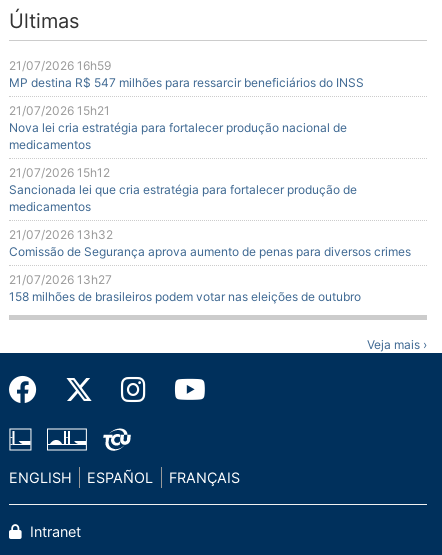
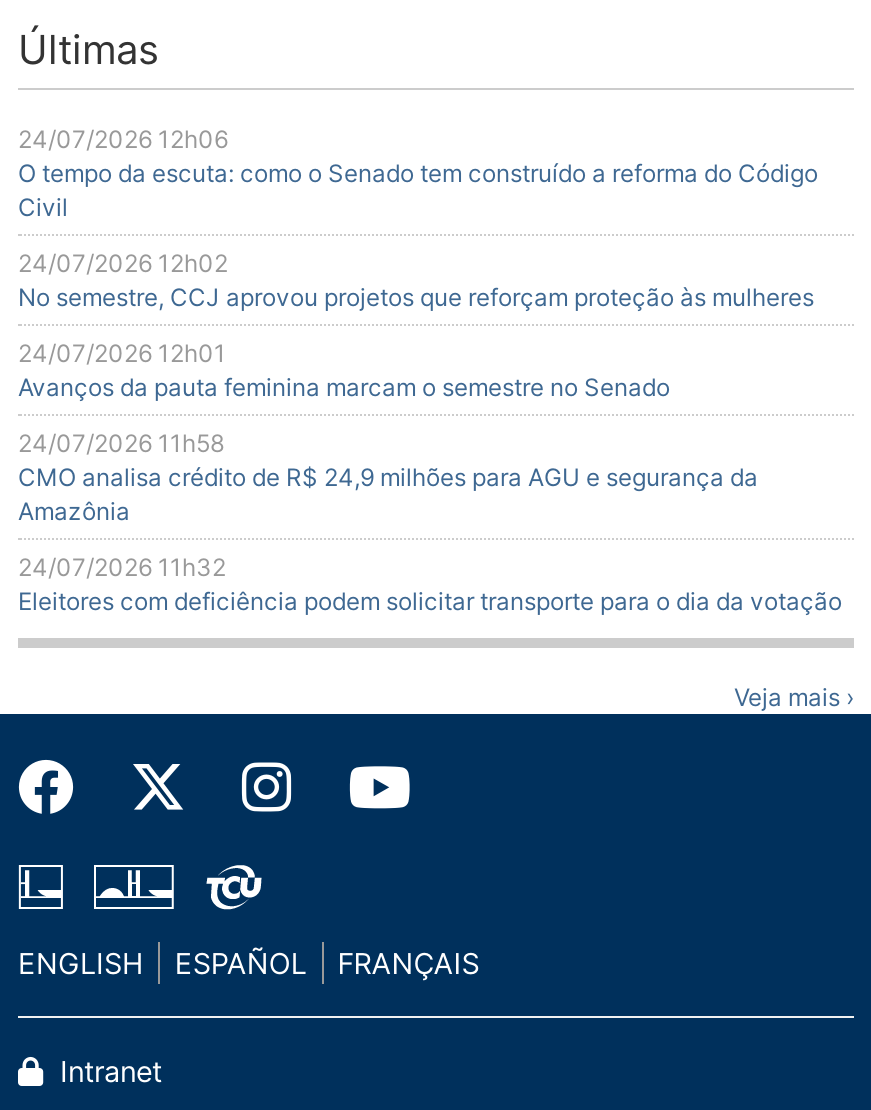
[9,58,364,90] 21/07/2026 16h59 | MP destina R$ 547 milhões para ressarcir beneficiários do INSS -> [18,124,818,222] 24/07/2026 12h06 | O tempo da escuta: como o Senado tem construído a reforma do Código | Civil
[9,103,347,152] 21/07/2026 15h21 | Nova lei cria estratégia para fortalecer produção nacional de | medicamentos -> [18,248,814,312] 24/07/2026 12h02 | No semestre, CCJ aprovou projetos que reforçam proteção às mulheres
[9,165,357,214] 21/07/2026 15h12 | Sancionada lei que cria estratégia para fortalecer produção de | medicamentos -> [18,338,670,402] 24/07/2026 12h01 | Avanços da pauta feminina marcam o semestre no Senado
[9,227,411,259] 21/07/2026 13h32 | Comissão de Segurança aprova aumento de penas para diversos crimes -> [18,428,758,526] 24/07/2026 11h58 | CMO analisa crédito de R$ 24,9 milhões para AGU e segurança da | Amazônia
[9,272,361,304] 21/07/2026 13h27 | 158 milhões de brasileiros podem votar nas eleições de outubro -> [18,552,842,616] 24/07/2026 11h32 | Eleitores com deficiência podem solicitar transporte para o dia da votação

